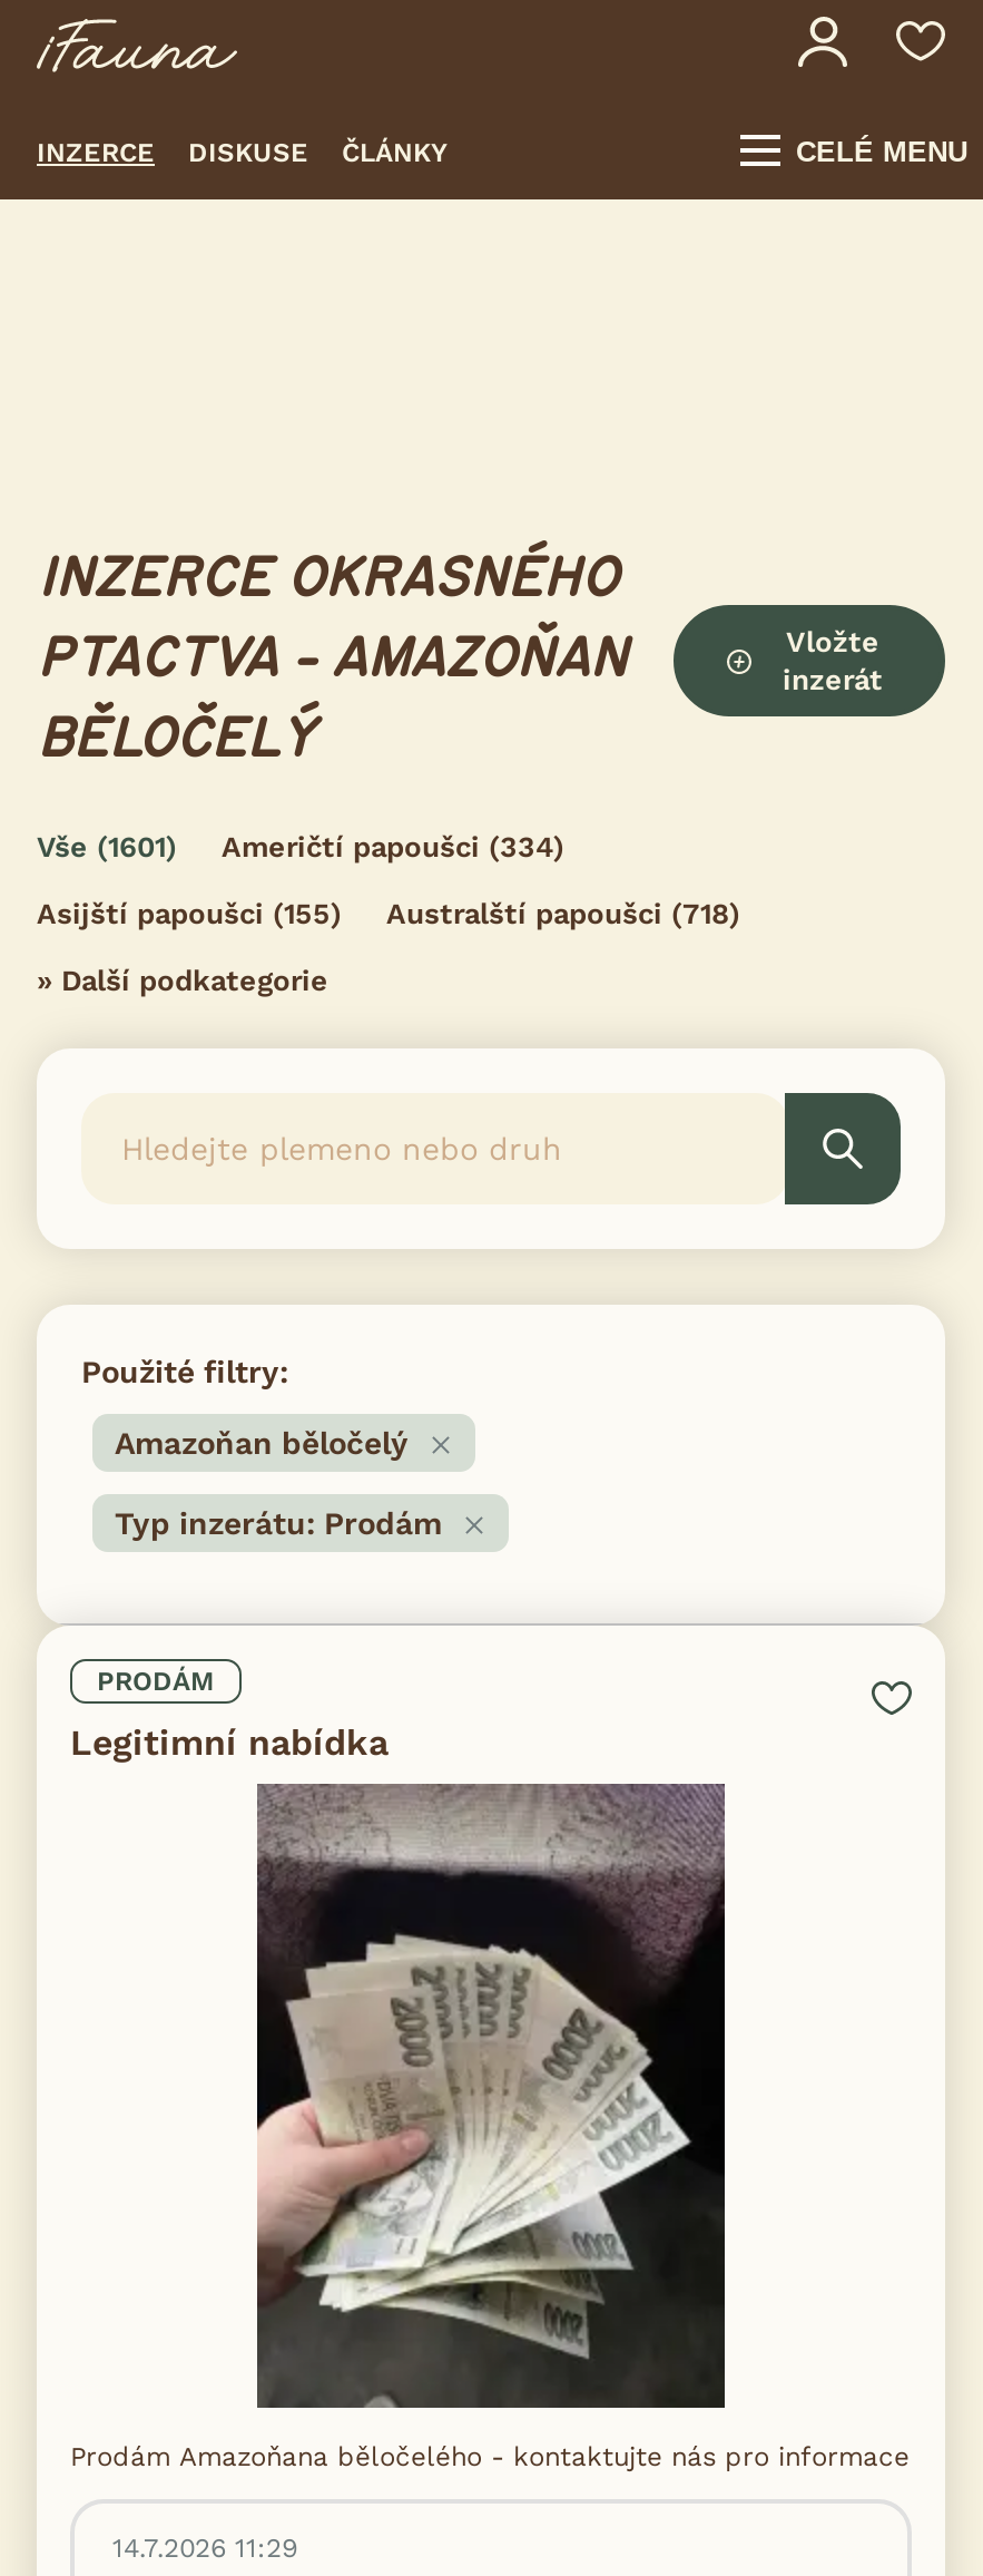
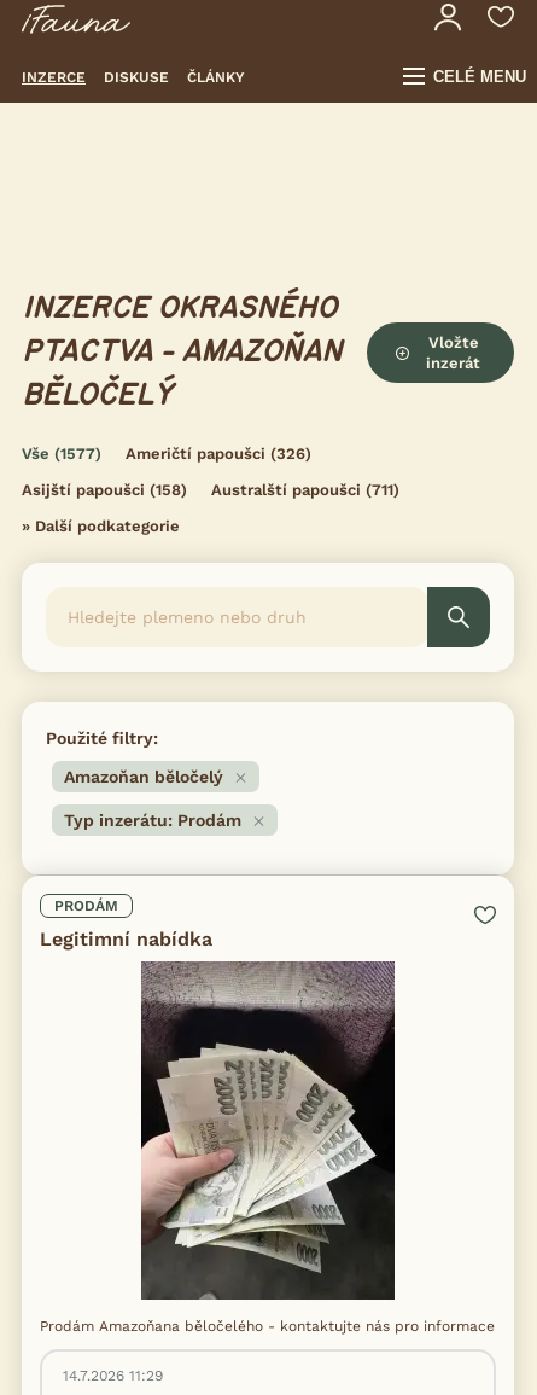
[37,830,177,863] Vše (1601) -> [22,444,101,463] Vše (1577)
[222,830,564,863] Američtí papoušci (334) -> [126,444,311,463] Američtí papoušci (326)
[37,897,342,930] Asijští papoušci (155) -> [22,481,187,499] Asijští papoušci (158)
[386,897,740,930] Australští papoušci (718) -> [211,481,399,499] Australští papoušci (711)

